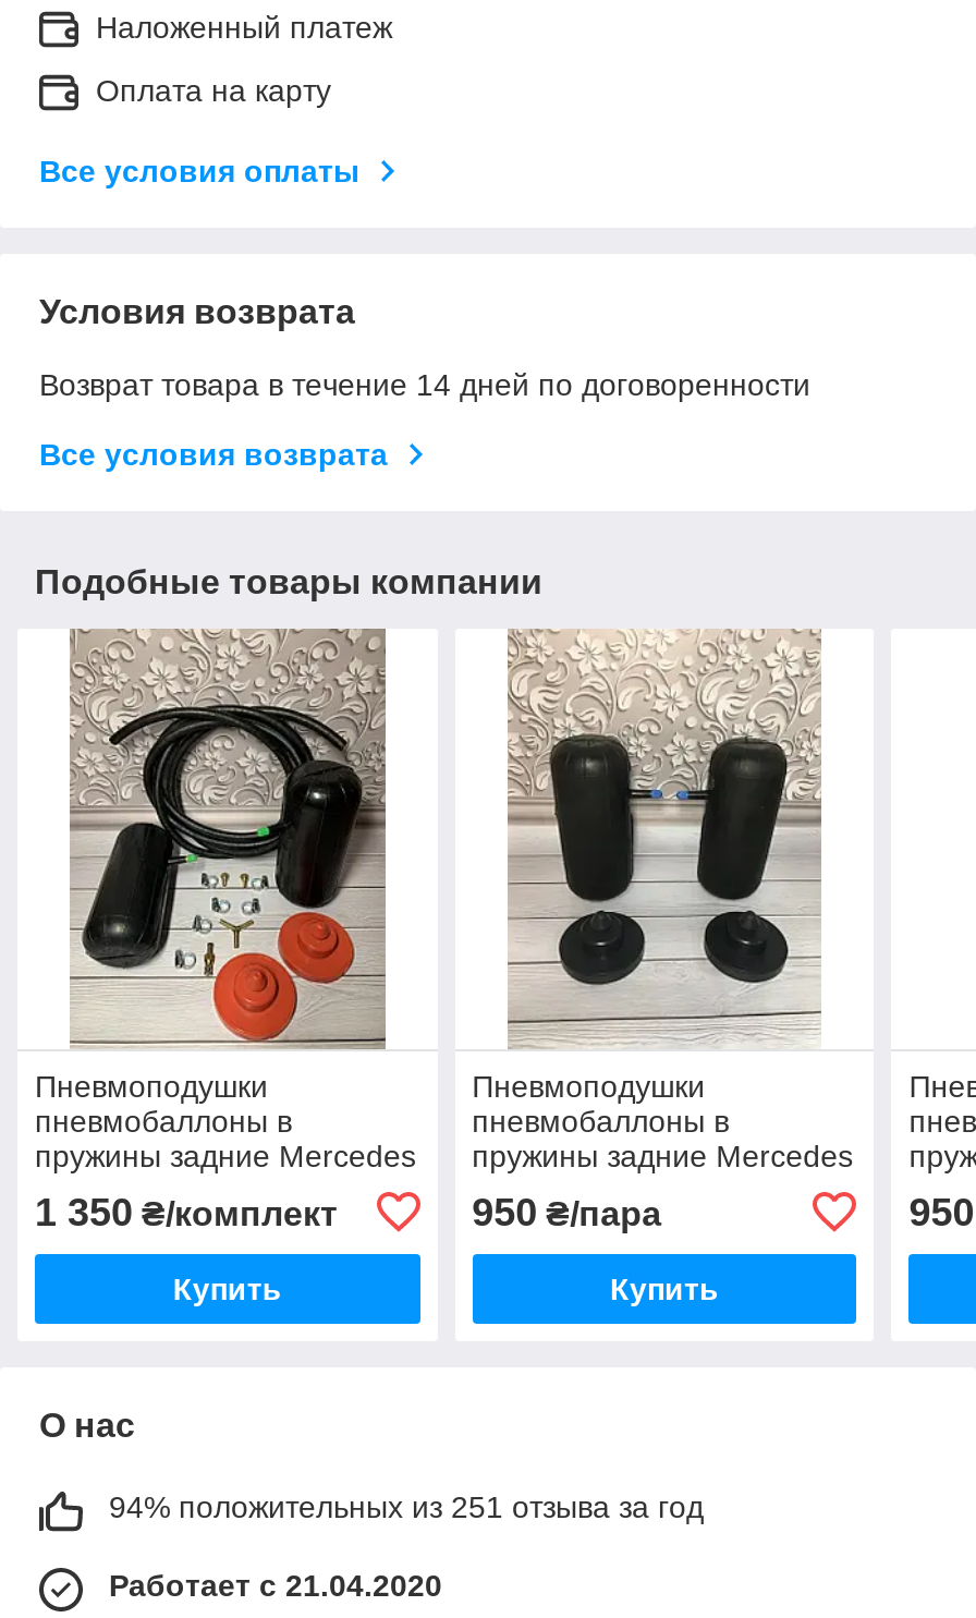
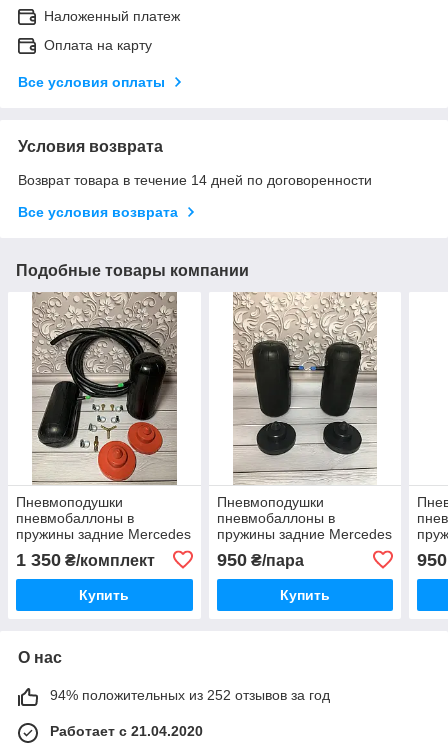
[109,1489,704,1524] 94% положительных из 251 отзыва за год -> [50,687,330,703] 94% положительных из 252 отзывов за год

